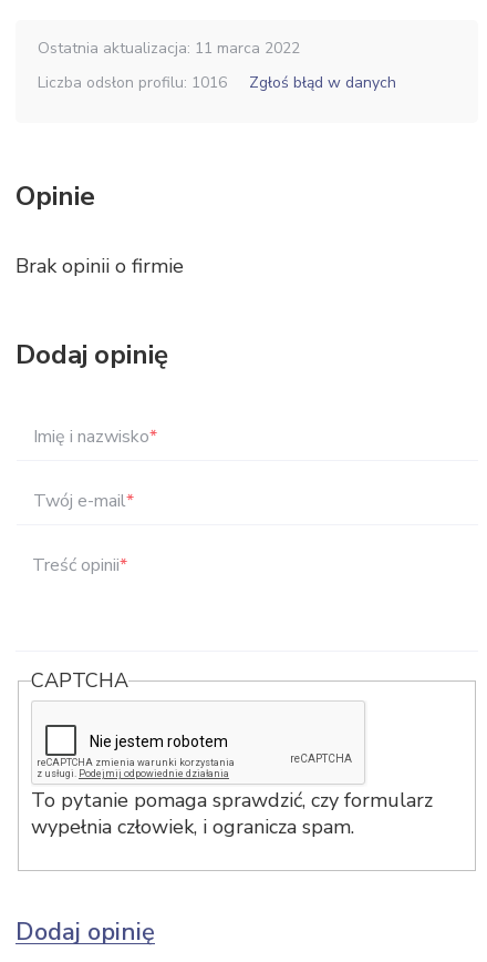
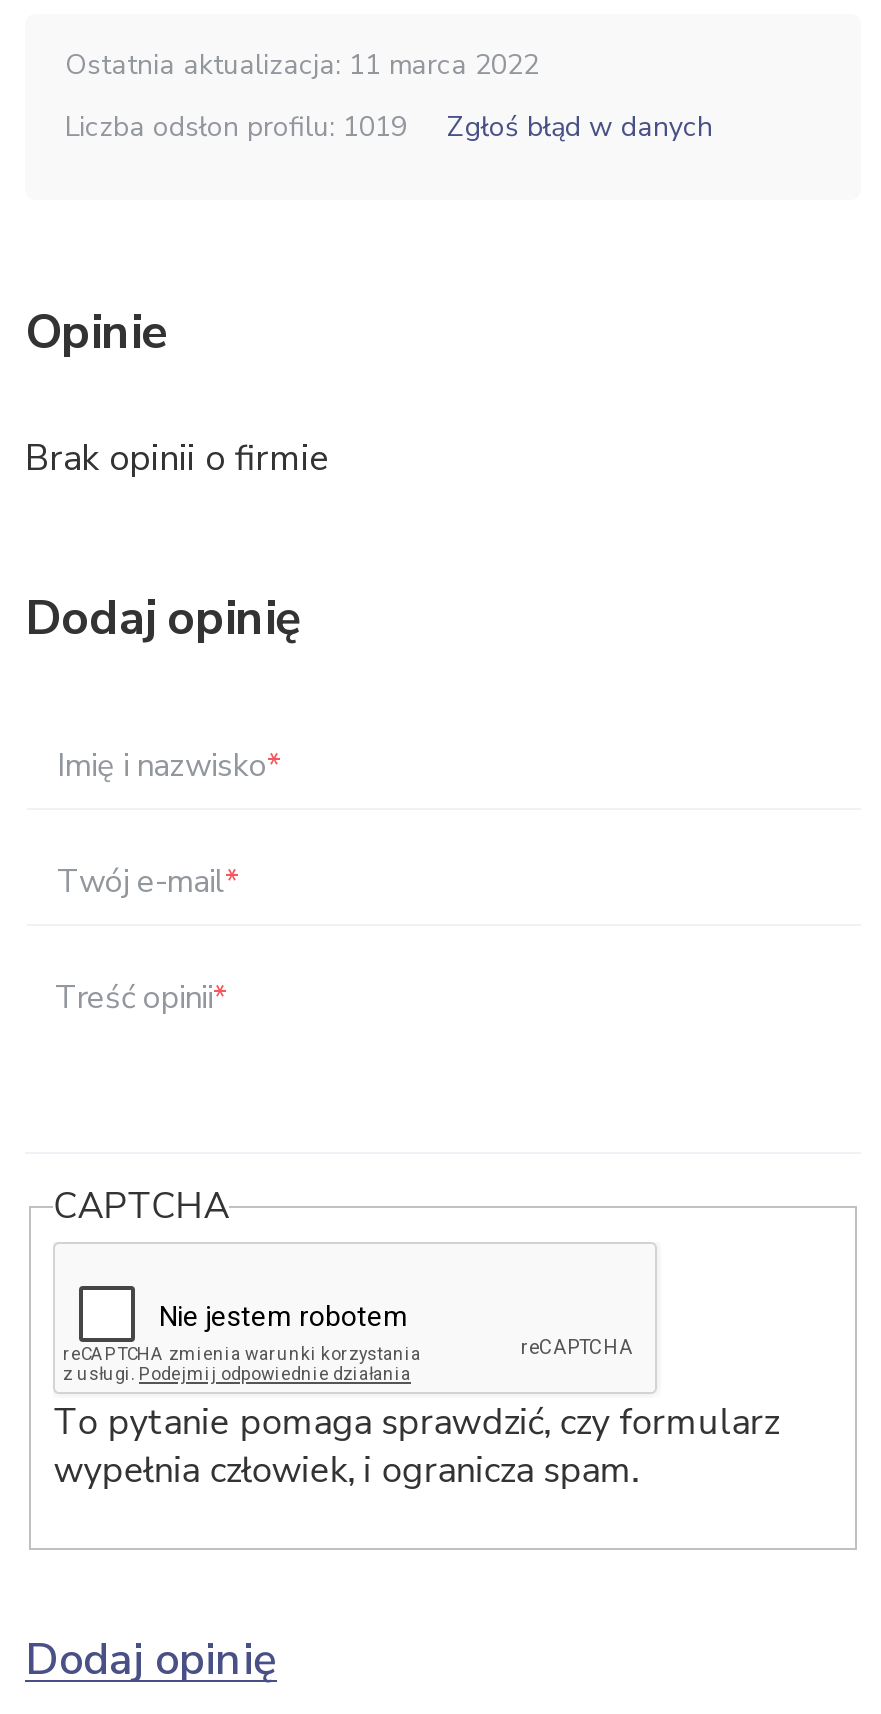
[38,72,227,93] Liczba odsłon profilu: 1016 -> [65,108,407,146] Liczba odsłon profilu: 1019

